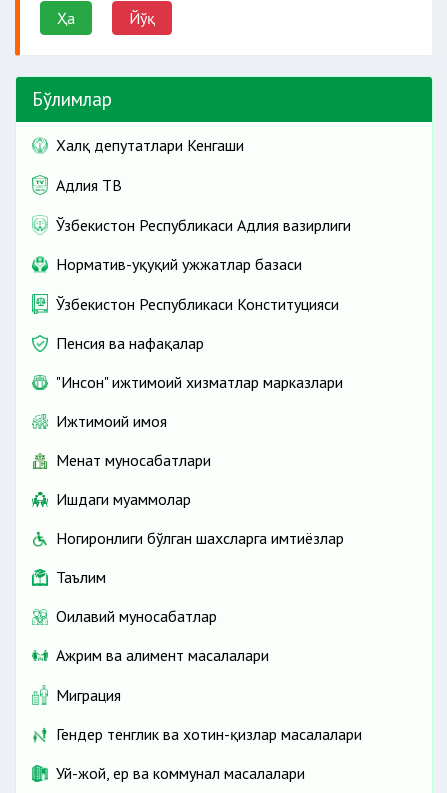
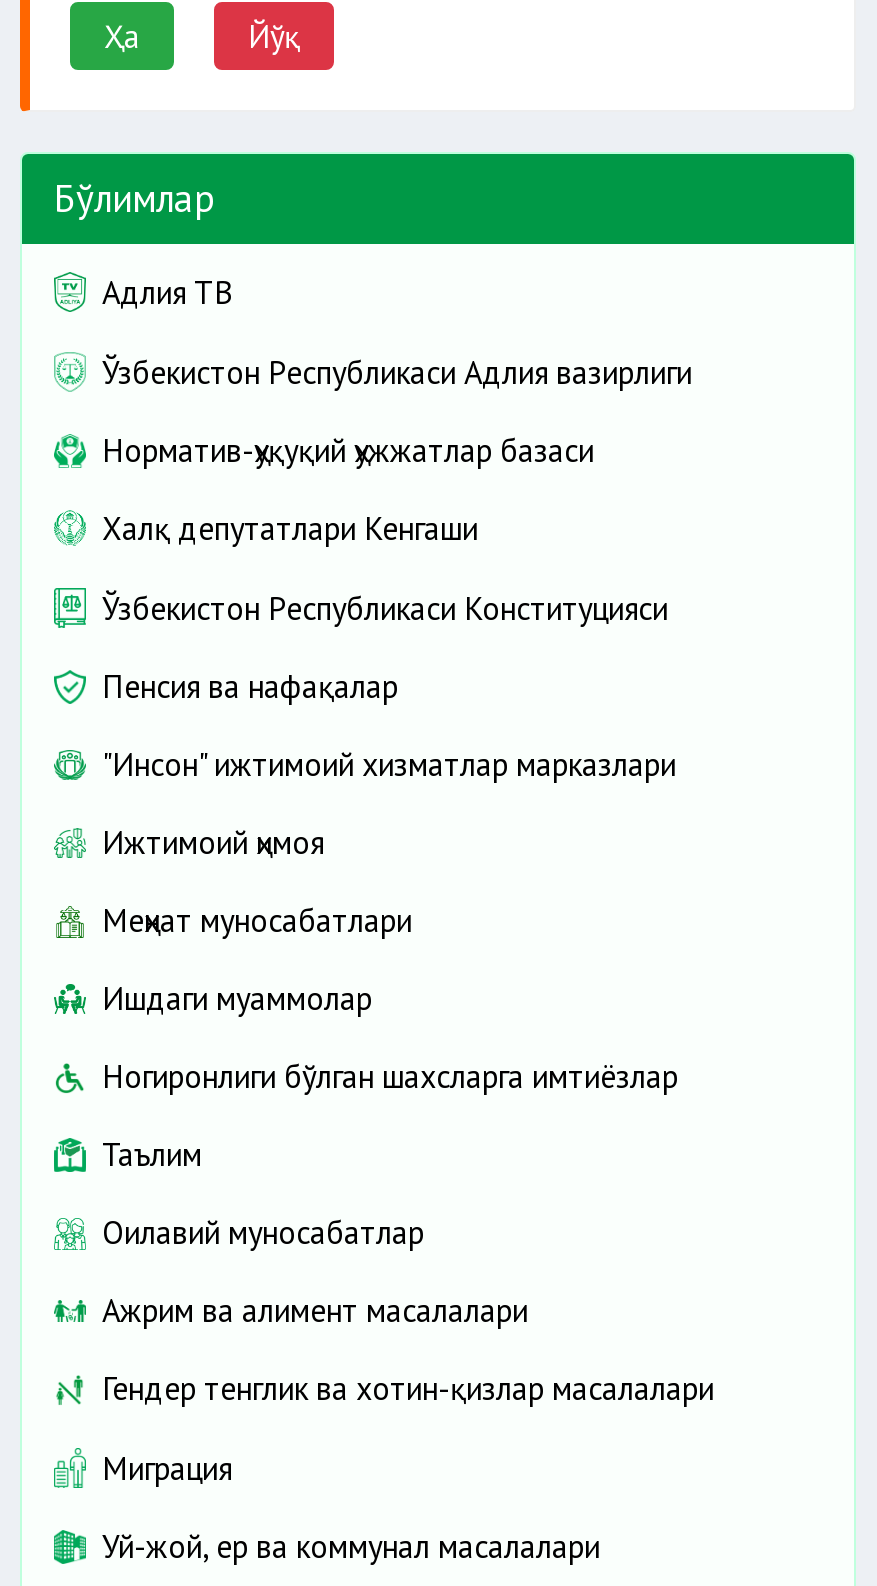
moved [56,135,244,155] -> [102,508,478,548]: Халқ депутатлари Кенгаши
moved [56,175,351,274] -> [102,271,692,470]: Адлия ТВ | Ўзбекистон Республикаси Адлия вазирлиги | Норматив-ҳуқуқий ҳужжатлар базаси
moved [56,685,121,705] -> [102,1447,232,1487]: Миграция
moved [56,724,362,744] -> [102,1368,714,1408]: Гендер тенглик ва хотин-қизлар масалалари

